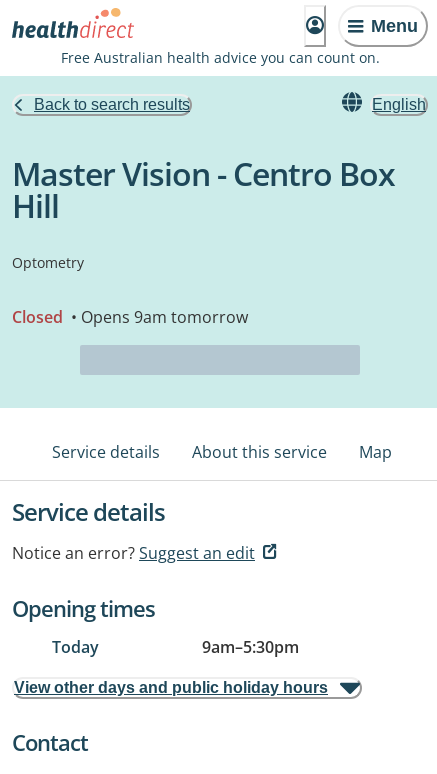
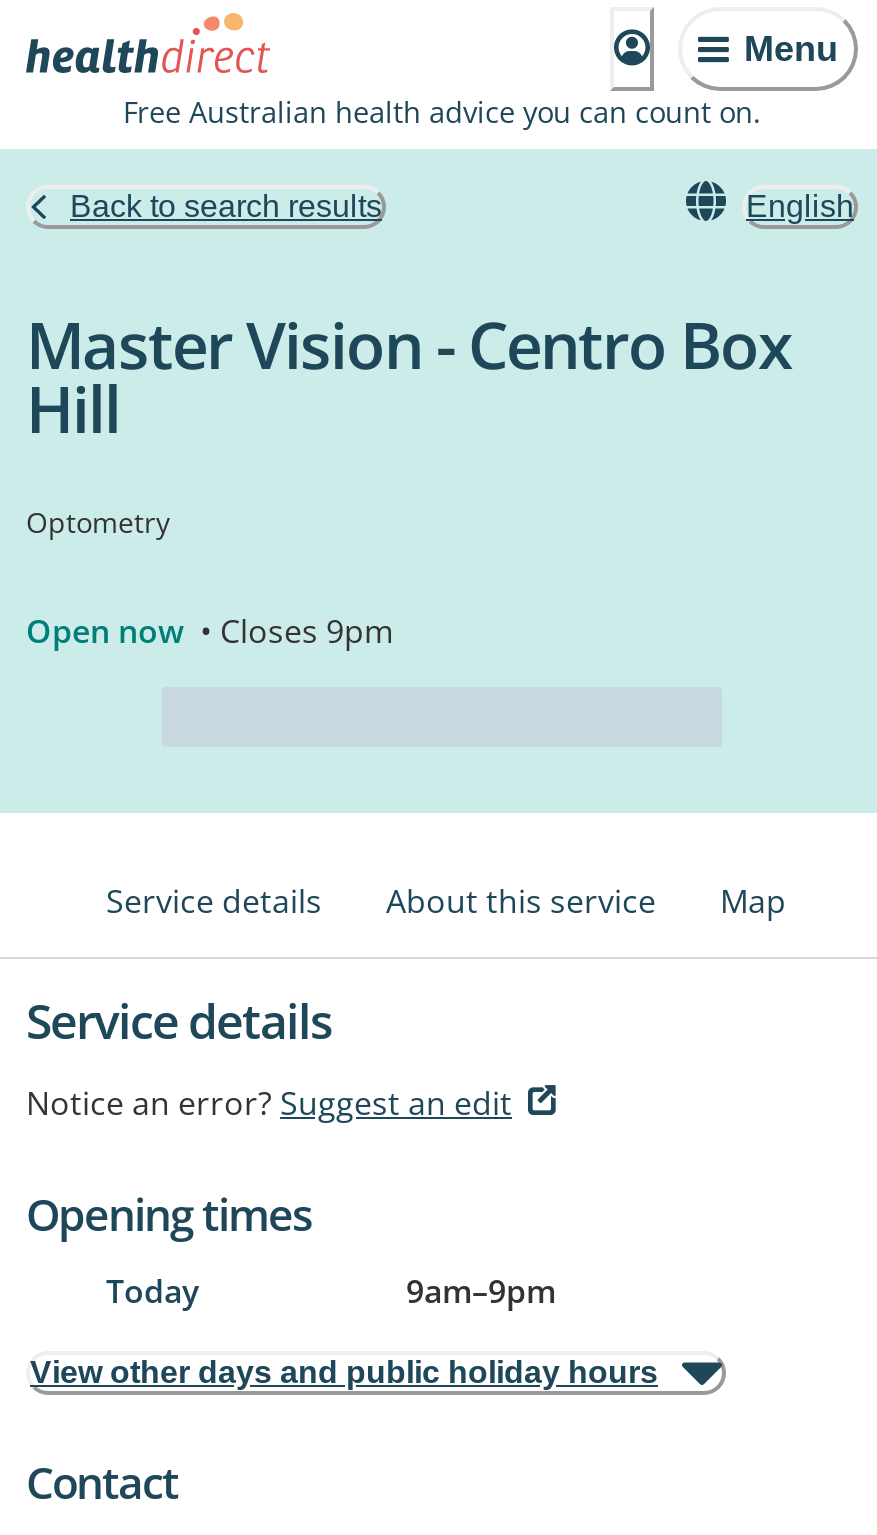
[12,306,248,328] Closed • Opens 9am tomorrow -> [26,609,394,653] Open now • Closes 9pm
[202,636,299,658] 9am–5:30pm -> [406,1269,556,1313] 9am–9pm

